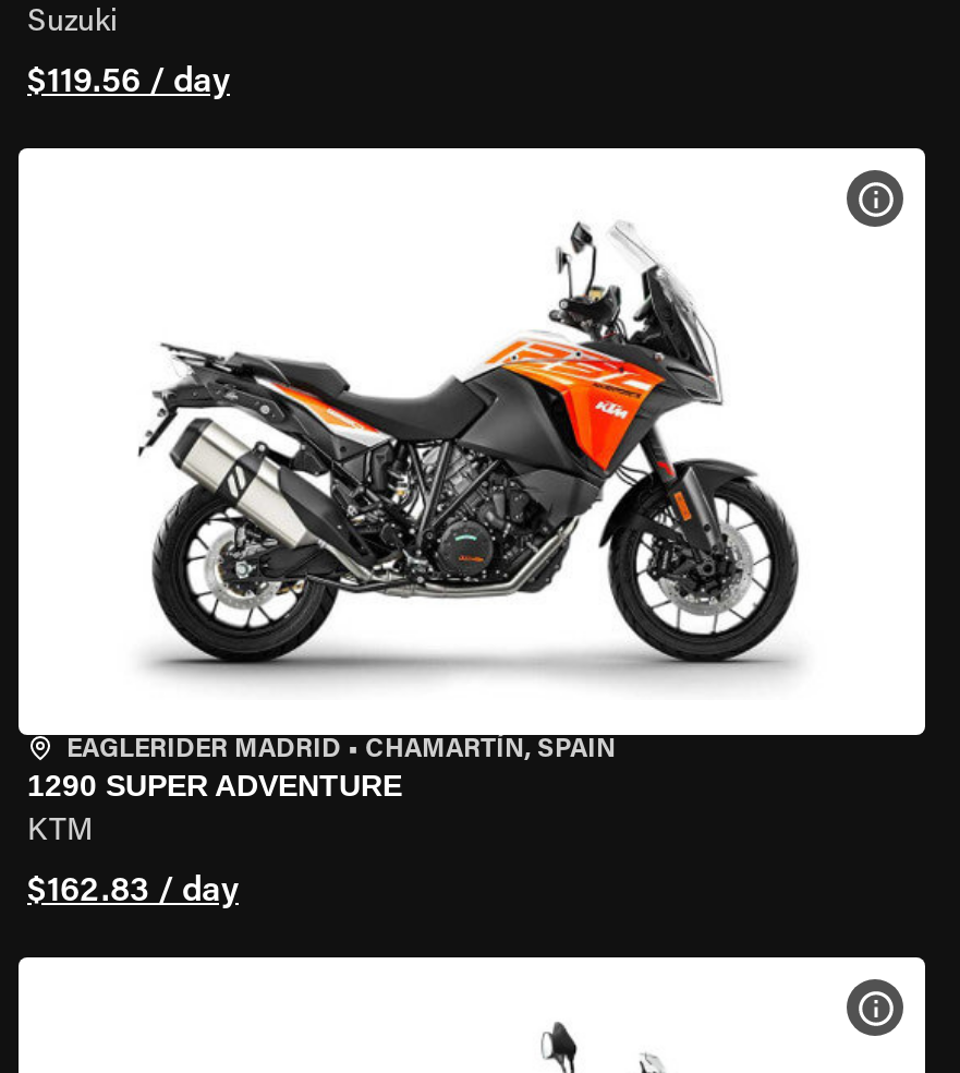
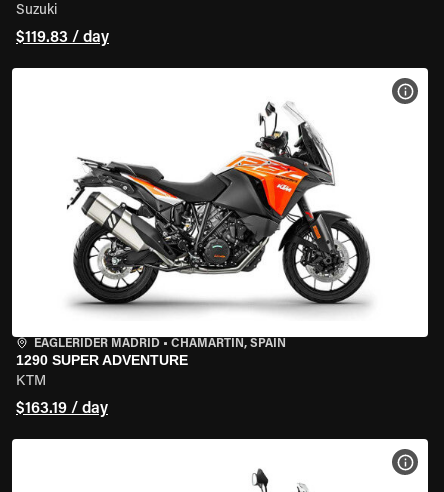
[27,65,230,100] $119.56 / day -> [16,30,109,46] $119.83 / day
[27,875,239,909] $162.83 / day -> [16,401,108,417] $163.19 / day

